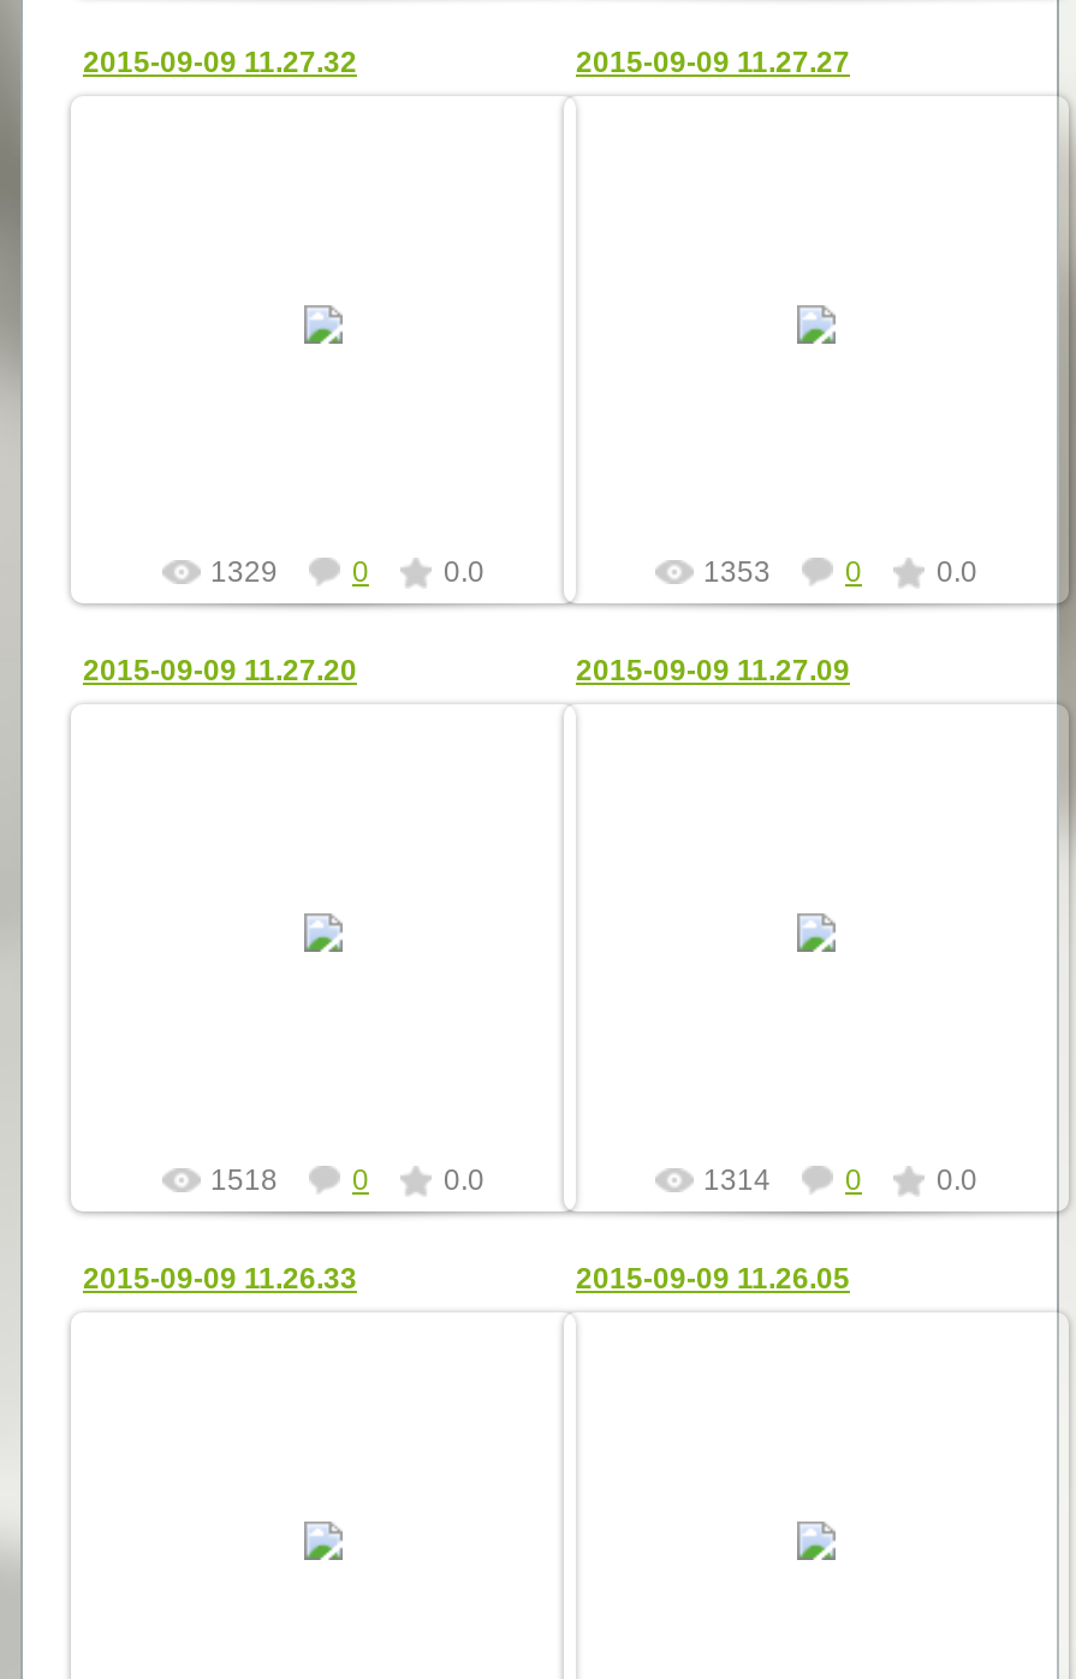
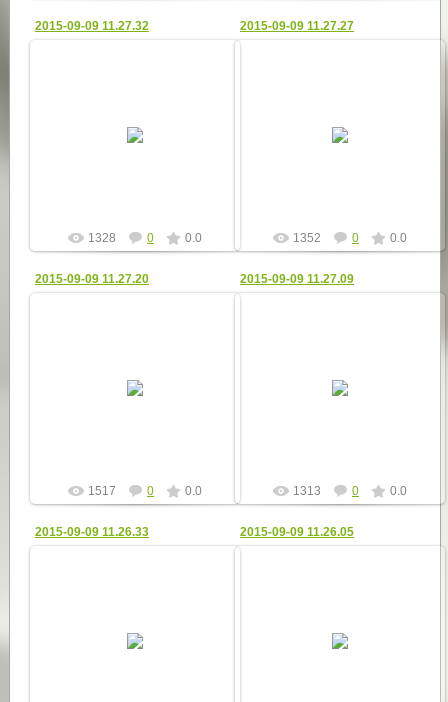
[210,555,278,588] 1329 -> [88,231,116,245] 1328
[703,555,771,588] 1353 -> [293,231,321,245] 1352
[210,1163,278,1197] 1518 -> [88,484,116,498] 1517
[703,1163,771,1197] 1314 -> [293,484,321,498] 1313

